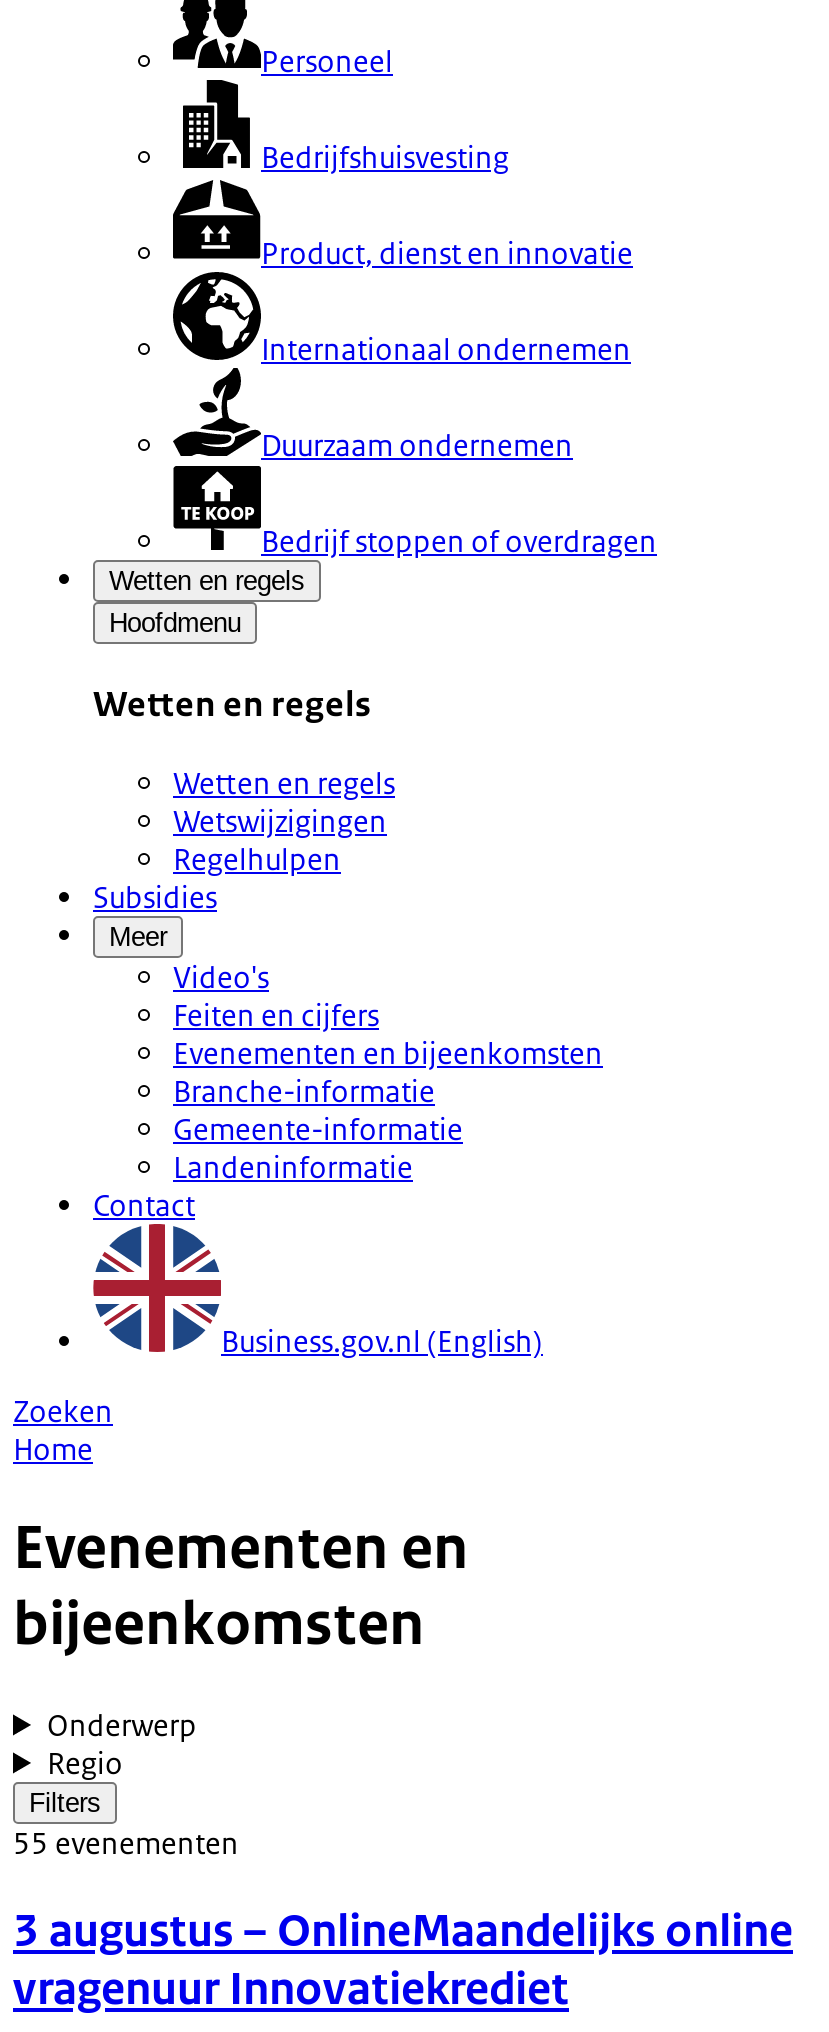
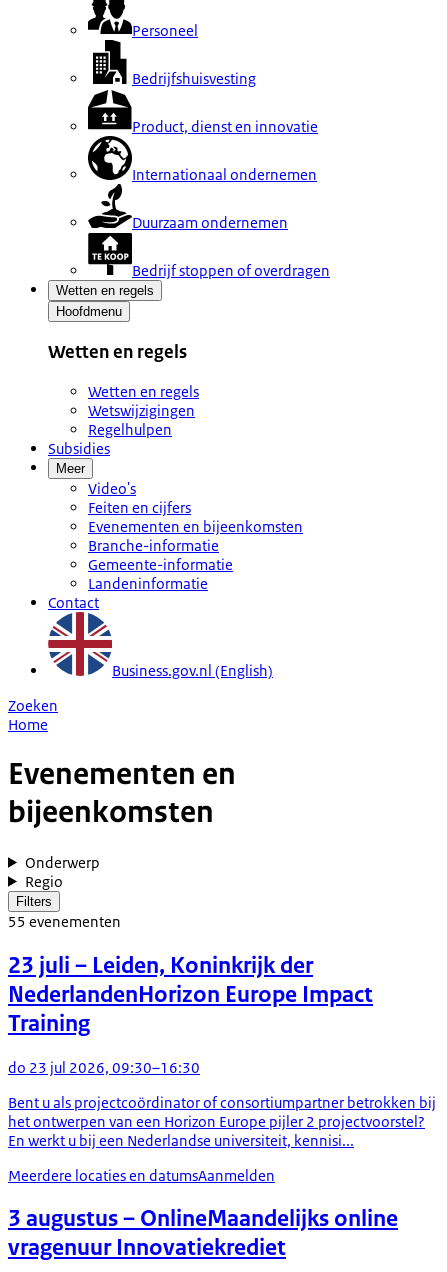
none -> [8,951,436,1185] 23 juli – Leiden, Koninkrijk der | NederlandenHorizon Europe Impact | Training | do 23 jul 2026, 09:30–16:30 | Bent u als projectcoördinator of consortiumpartner betrokken bij | het ontwerpen van een Horizon Europe pijler 2 projectvoorstel? | En werkt u bij een Nederlandse universiteit, kennisi... | Meerdere locaties en datumsAanmelden

